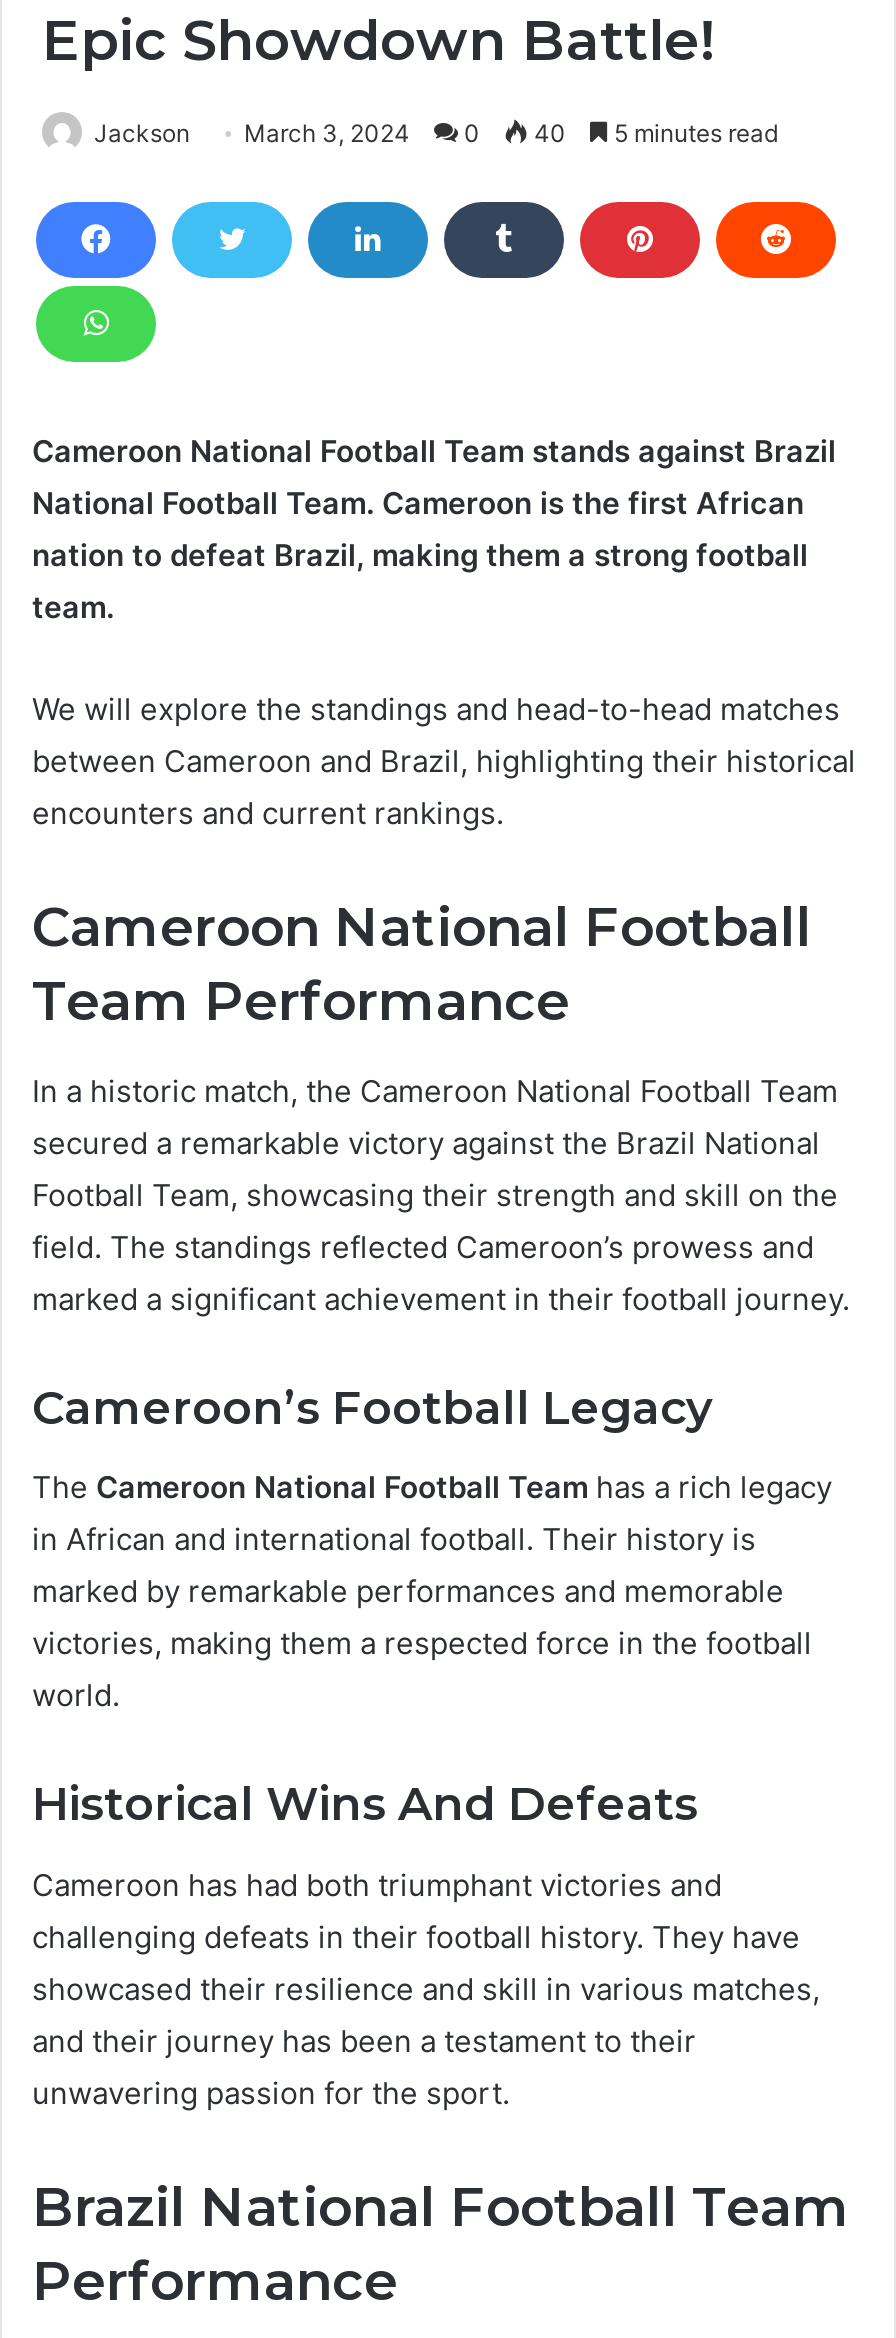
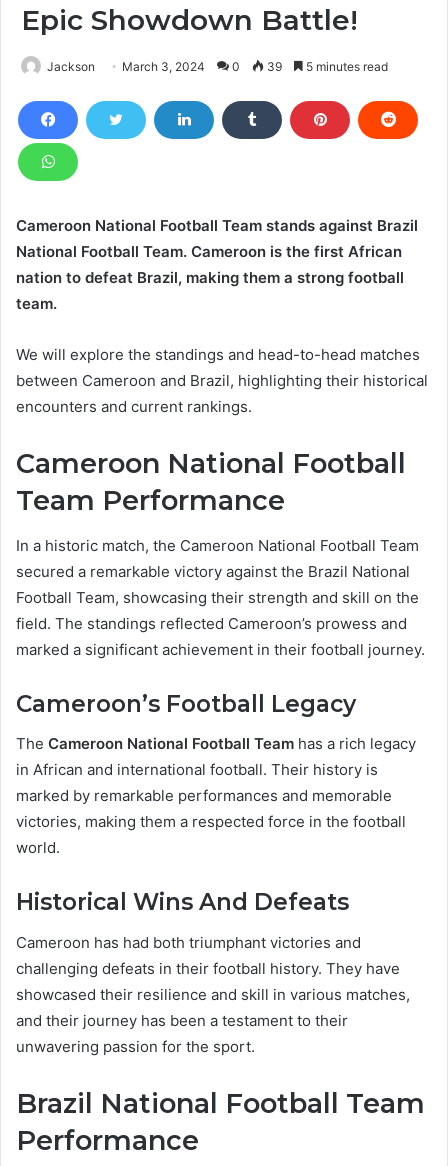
[94,119,778,149] Jackson March 3, 2024 0 40 5 minutes read -> [47,59,388,74] Jackson March 3, 2024 0 39 5 minutes read

